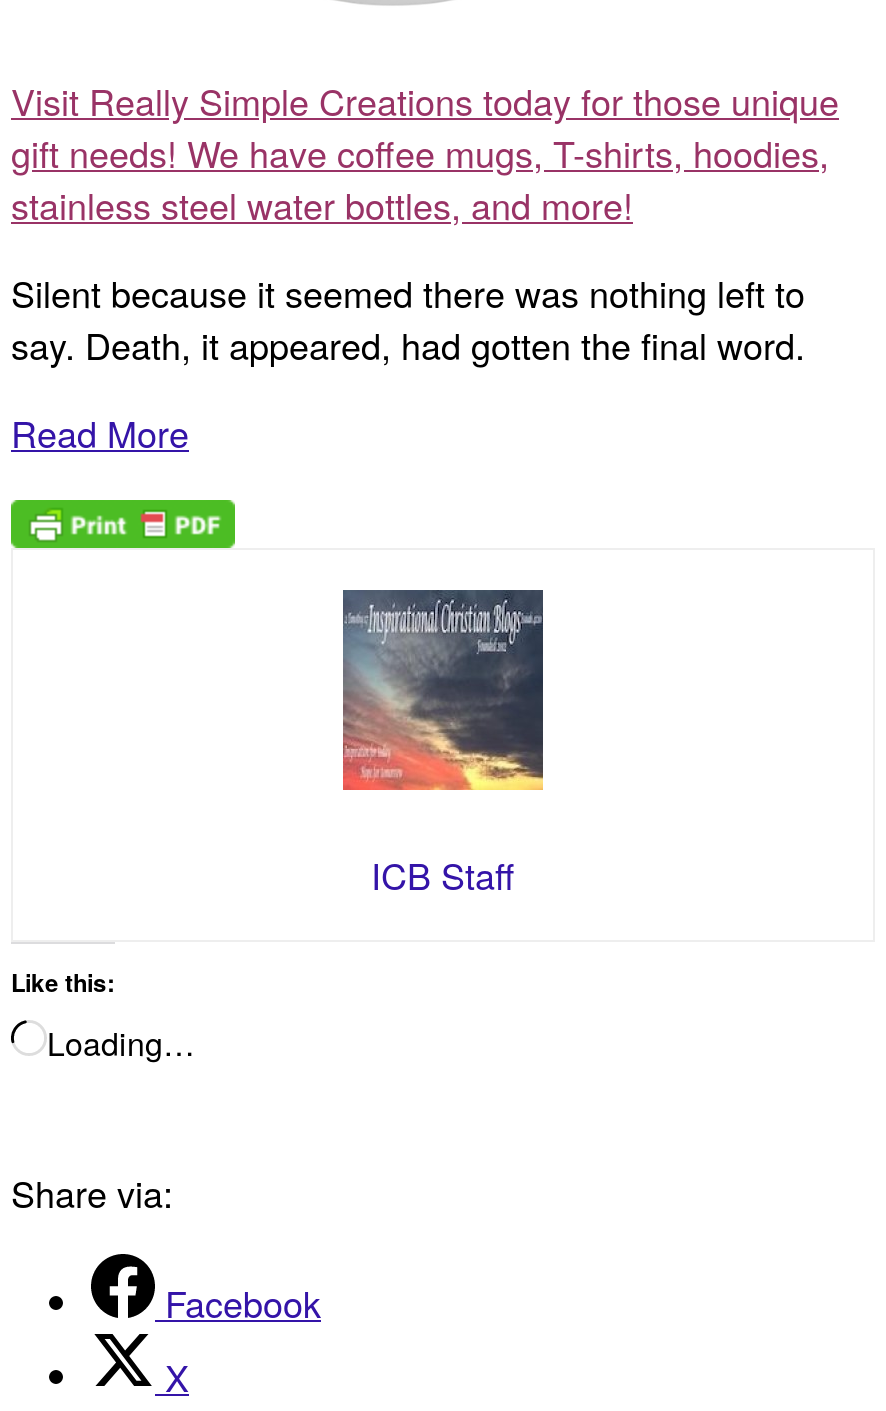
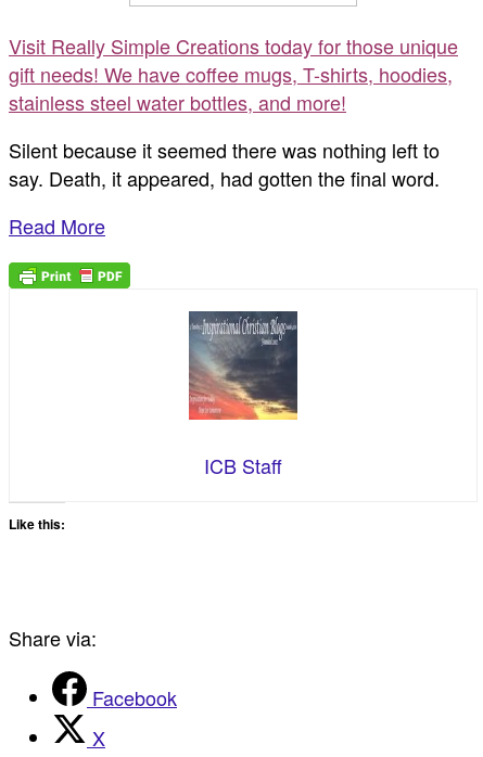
[47,1019,195,1065] Loading… -> none

